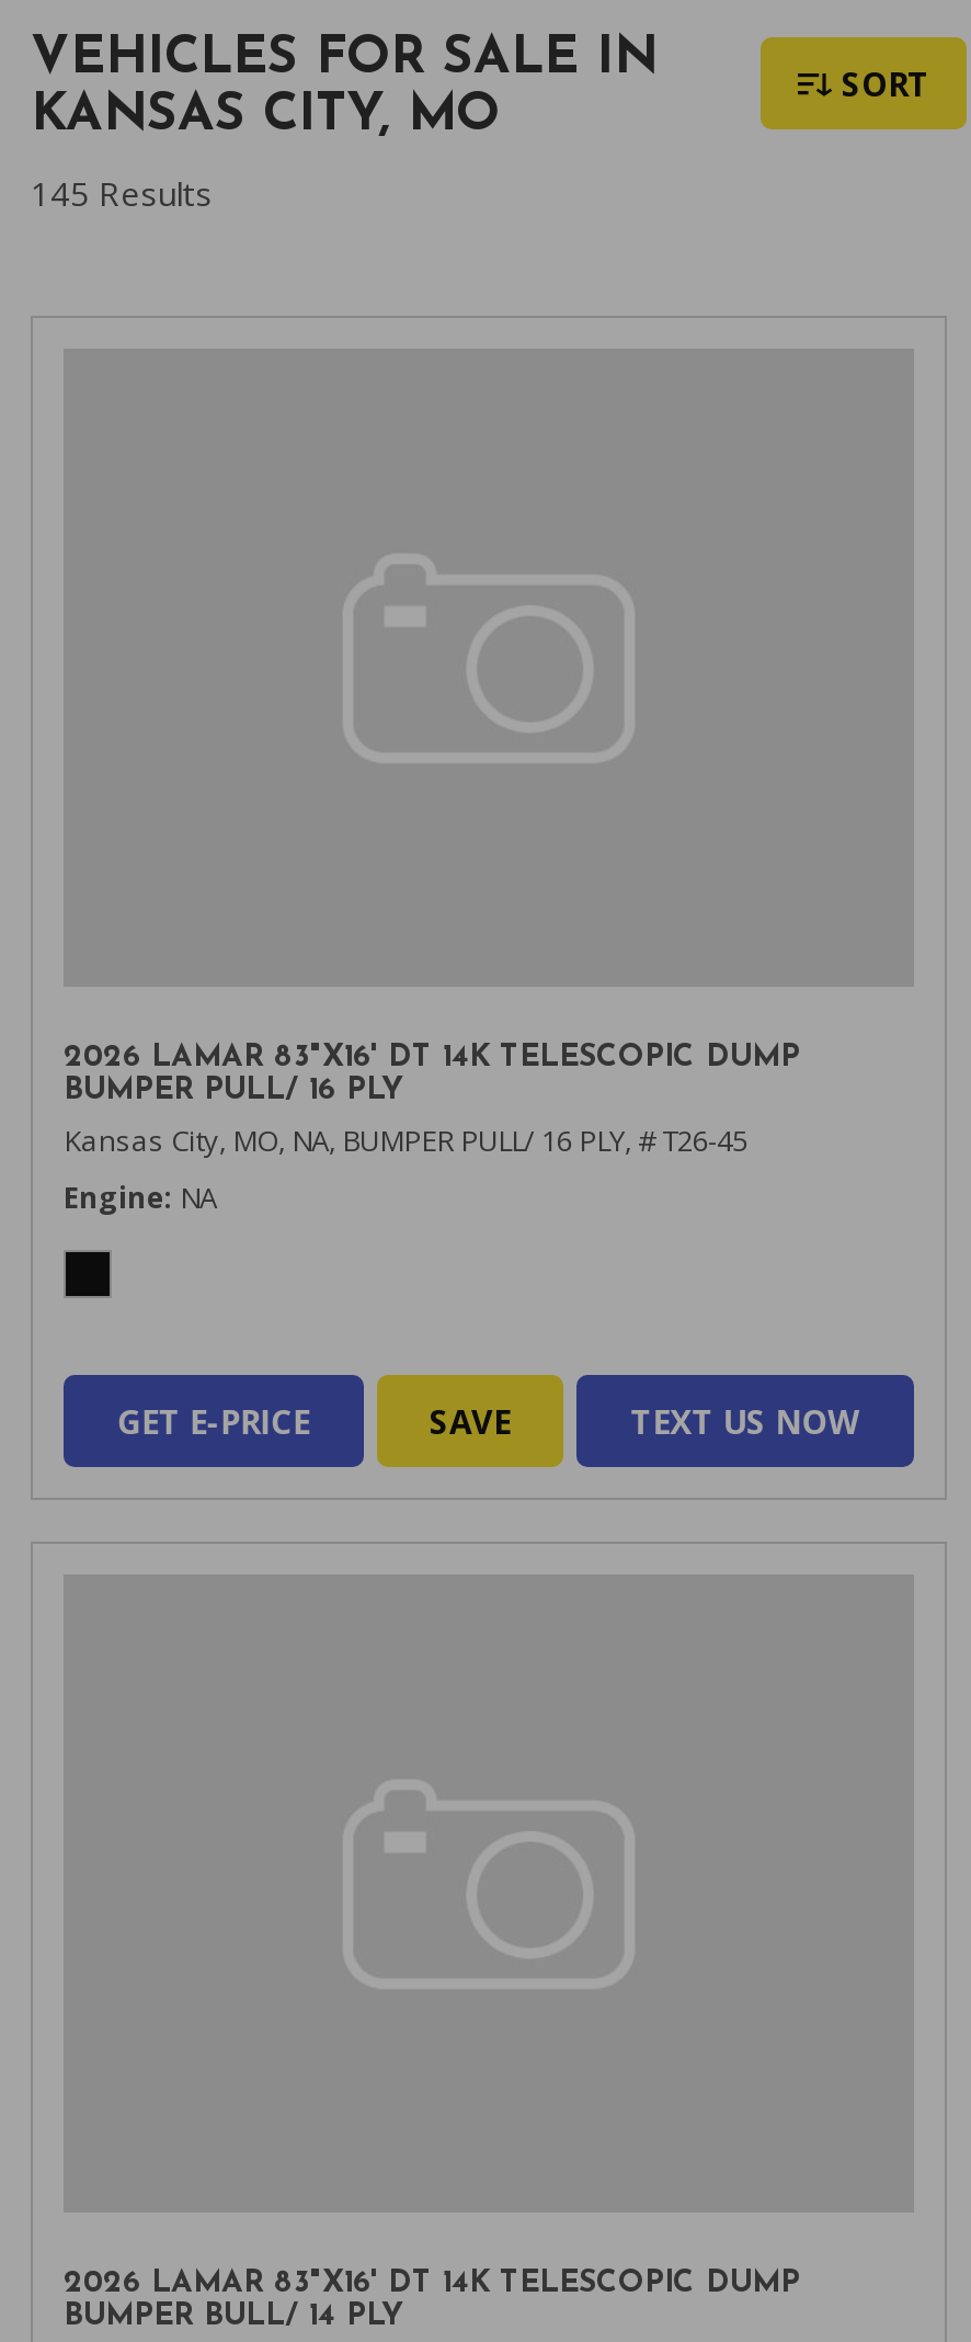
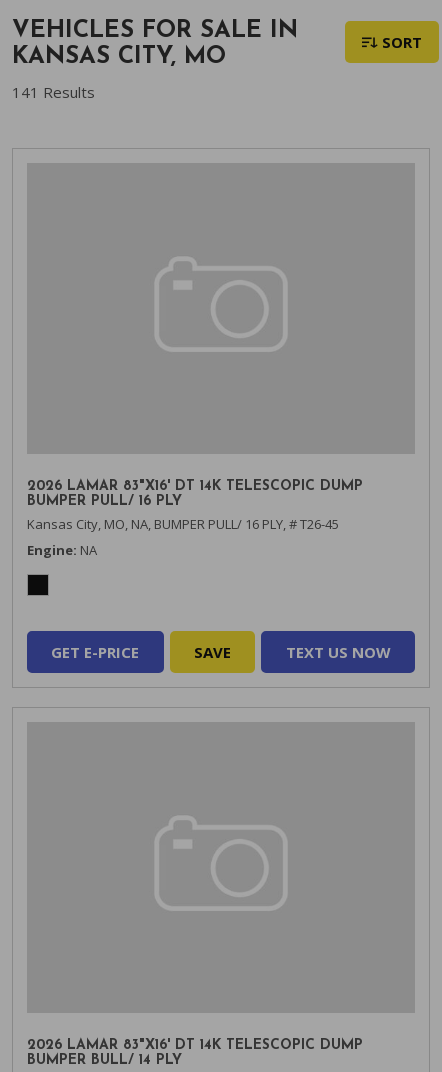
[31,171,213,215] 145 Results -> [12,82,95,102] 141 Results

